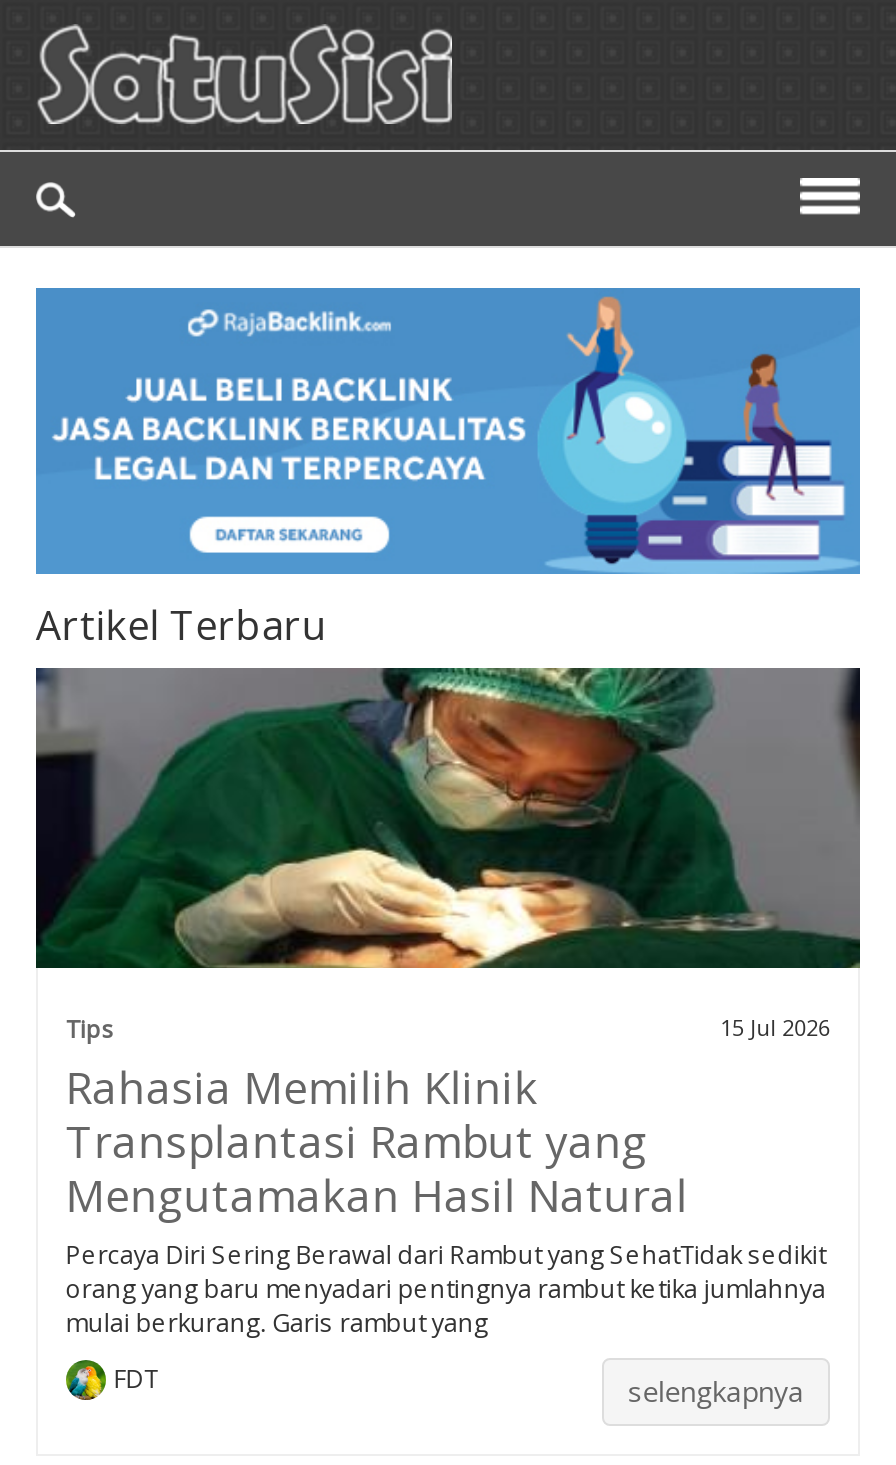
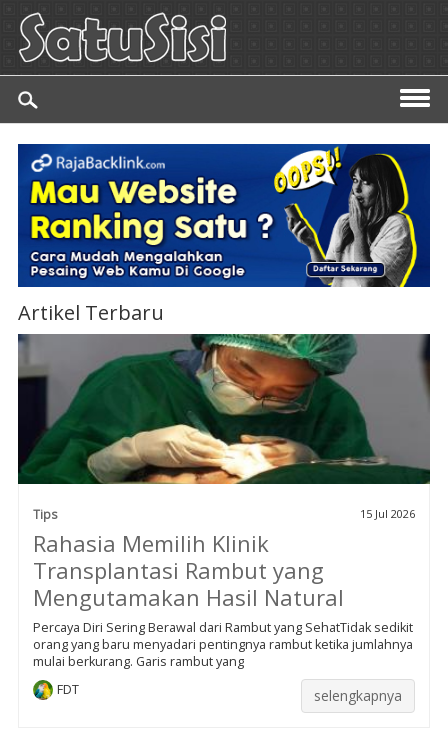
[34,286,862,576] [image] -> [17,143,431,288] [image]

